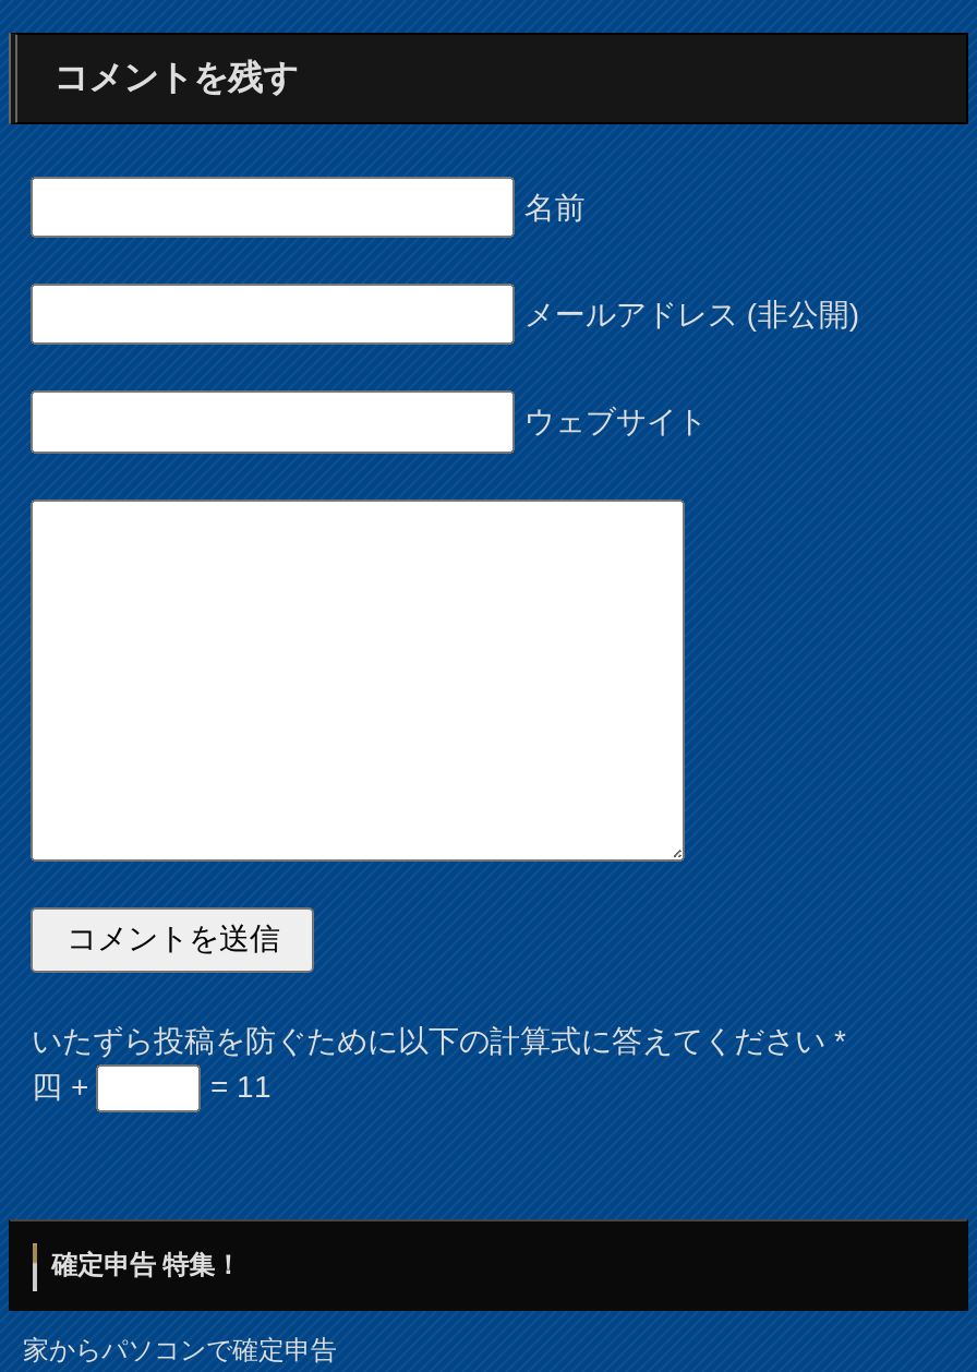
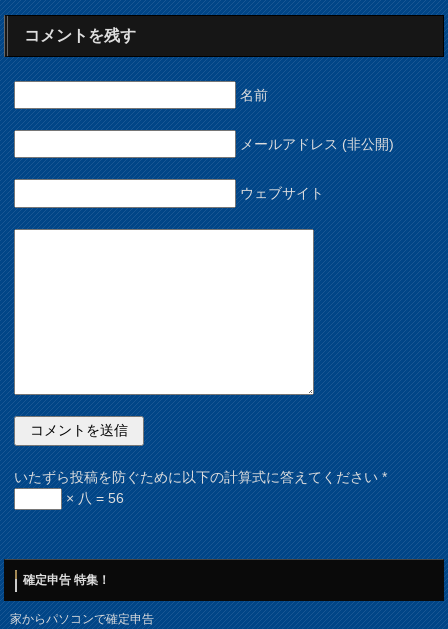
[32,1069,272,1104] 四 + | = 11 -> [62,490,124,506] × 八 = 56

